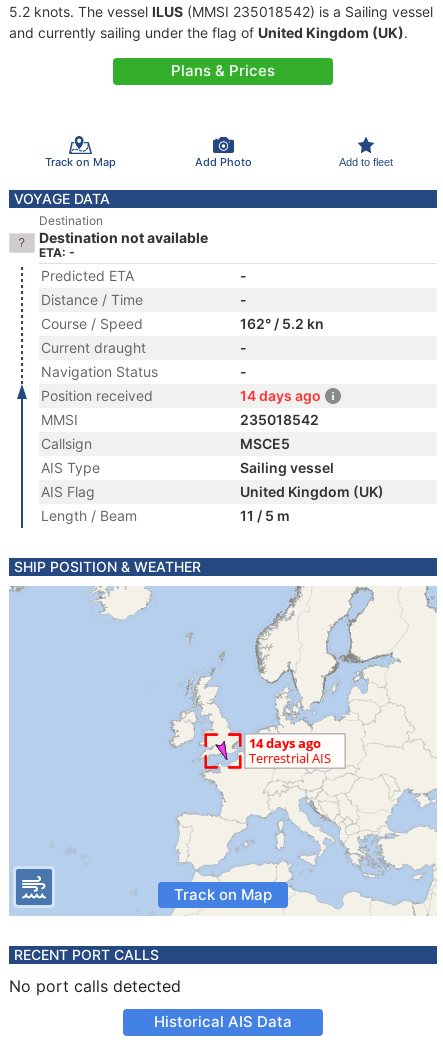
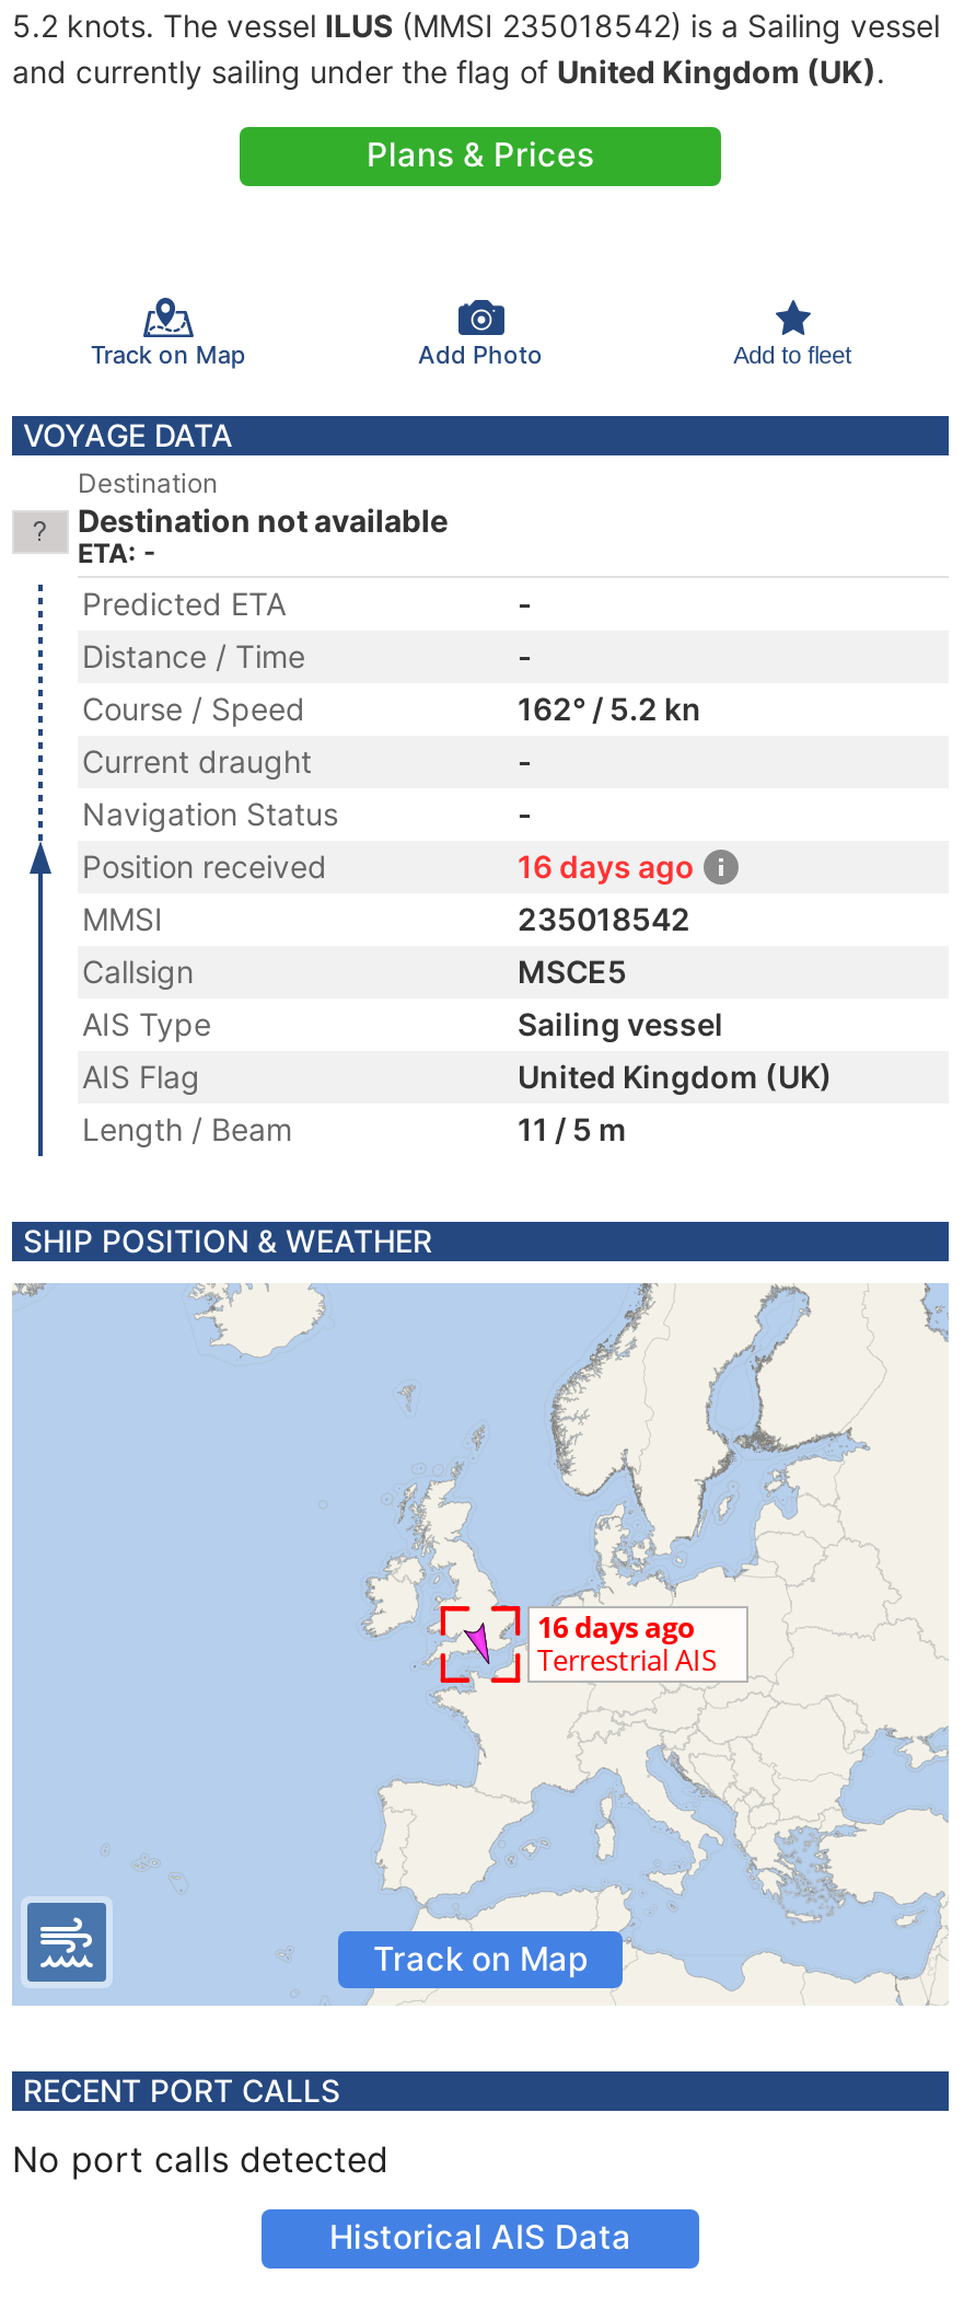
[240,387,321,404] 14 days ago -> [518,847,695,885] 16 days ago

